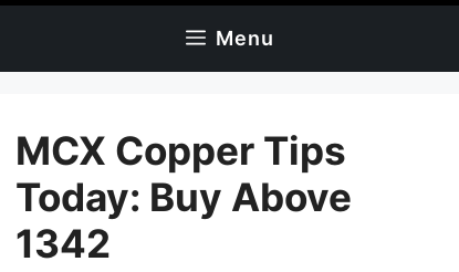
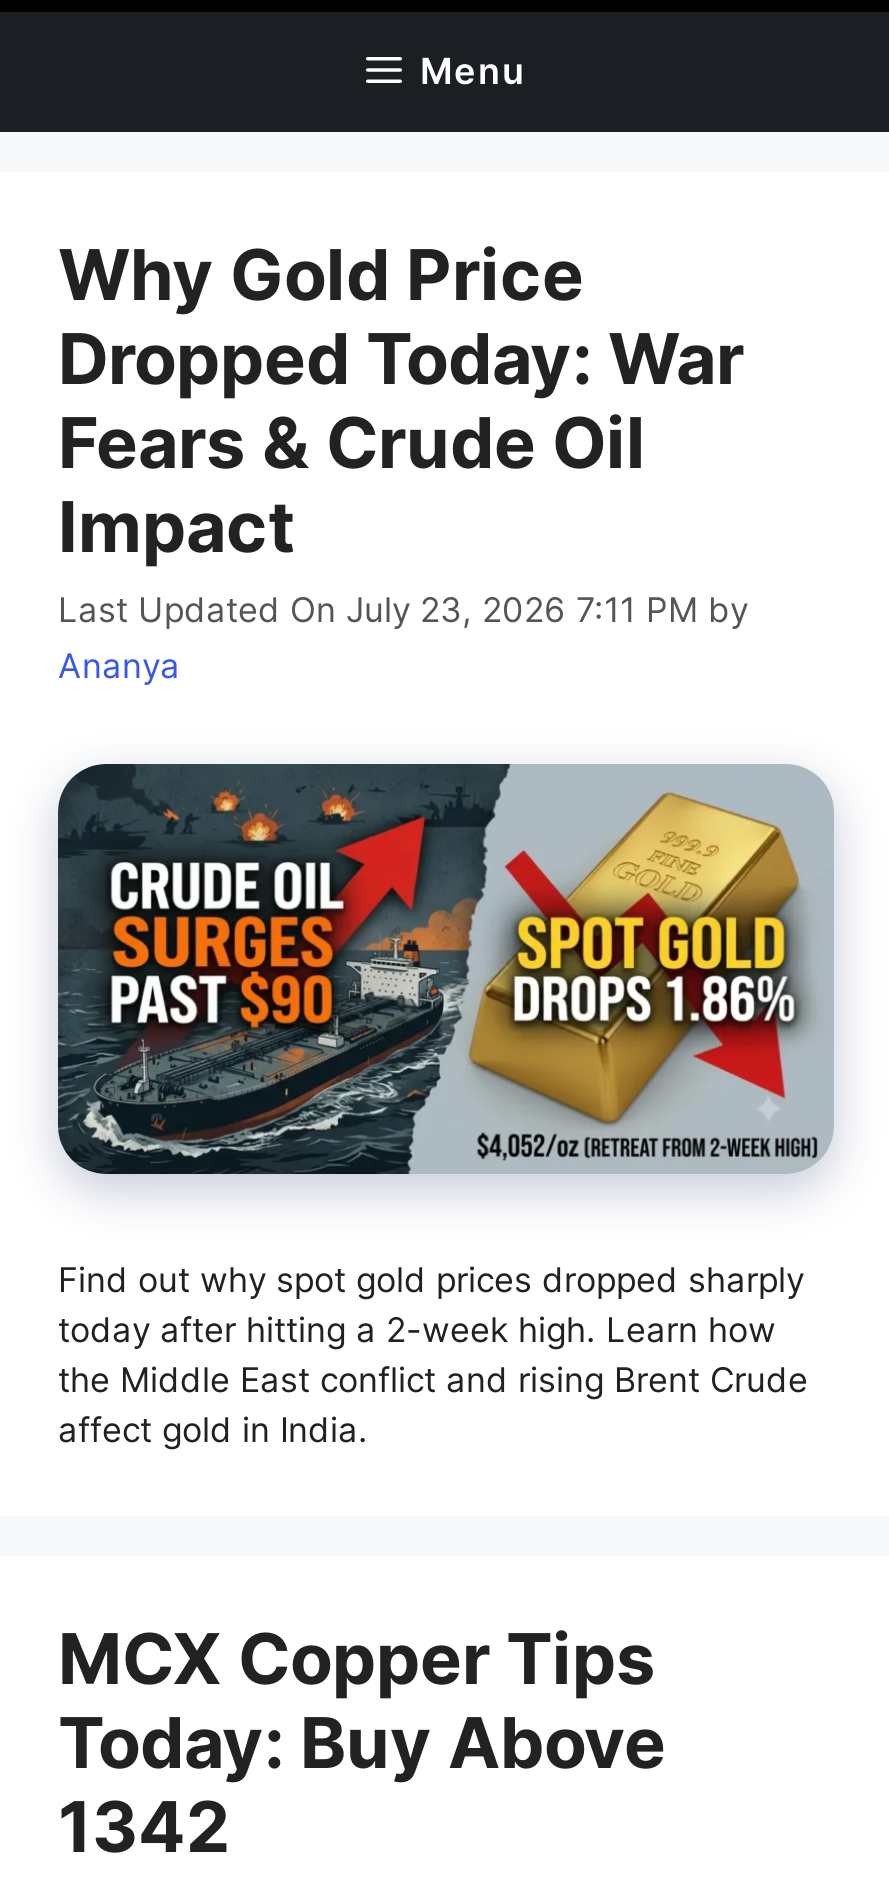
none -> [54,760,836,1449] [image] | Find out why spot gold prices dropped sharply | today after hitting a 2-week high. Learn how | the Middle East conflict and rising Brent Crude | affect gold in India.
none -> [58,232,748,685] Why Gold Price | Dropped Today: War | Fears & Crude Oil | Impact | Last Updated On July 23, 2026 7:11 PM by | Ananya

